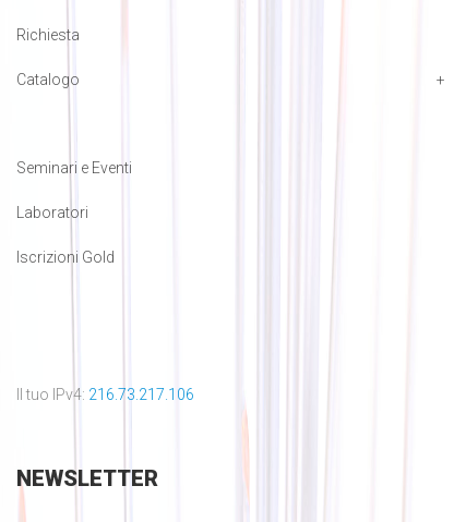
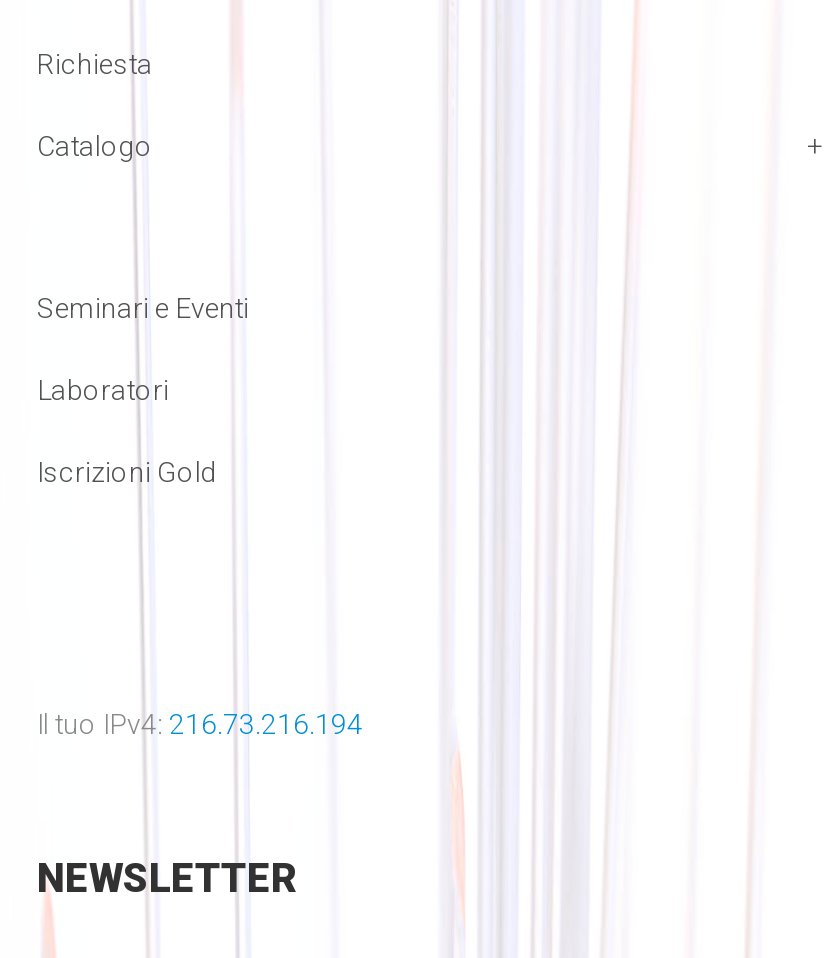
[16,385,194,403] Il tuo IPv4: 216.73.217.106 -> [37,707,363,739] Il tuo IPv4: 216.73.216.194

